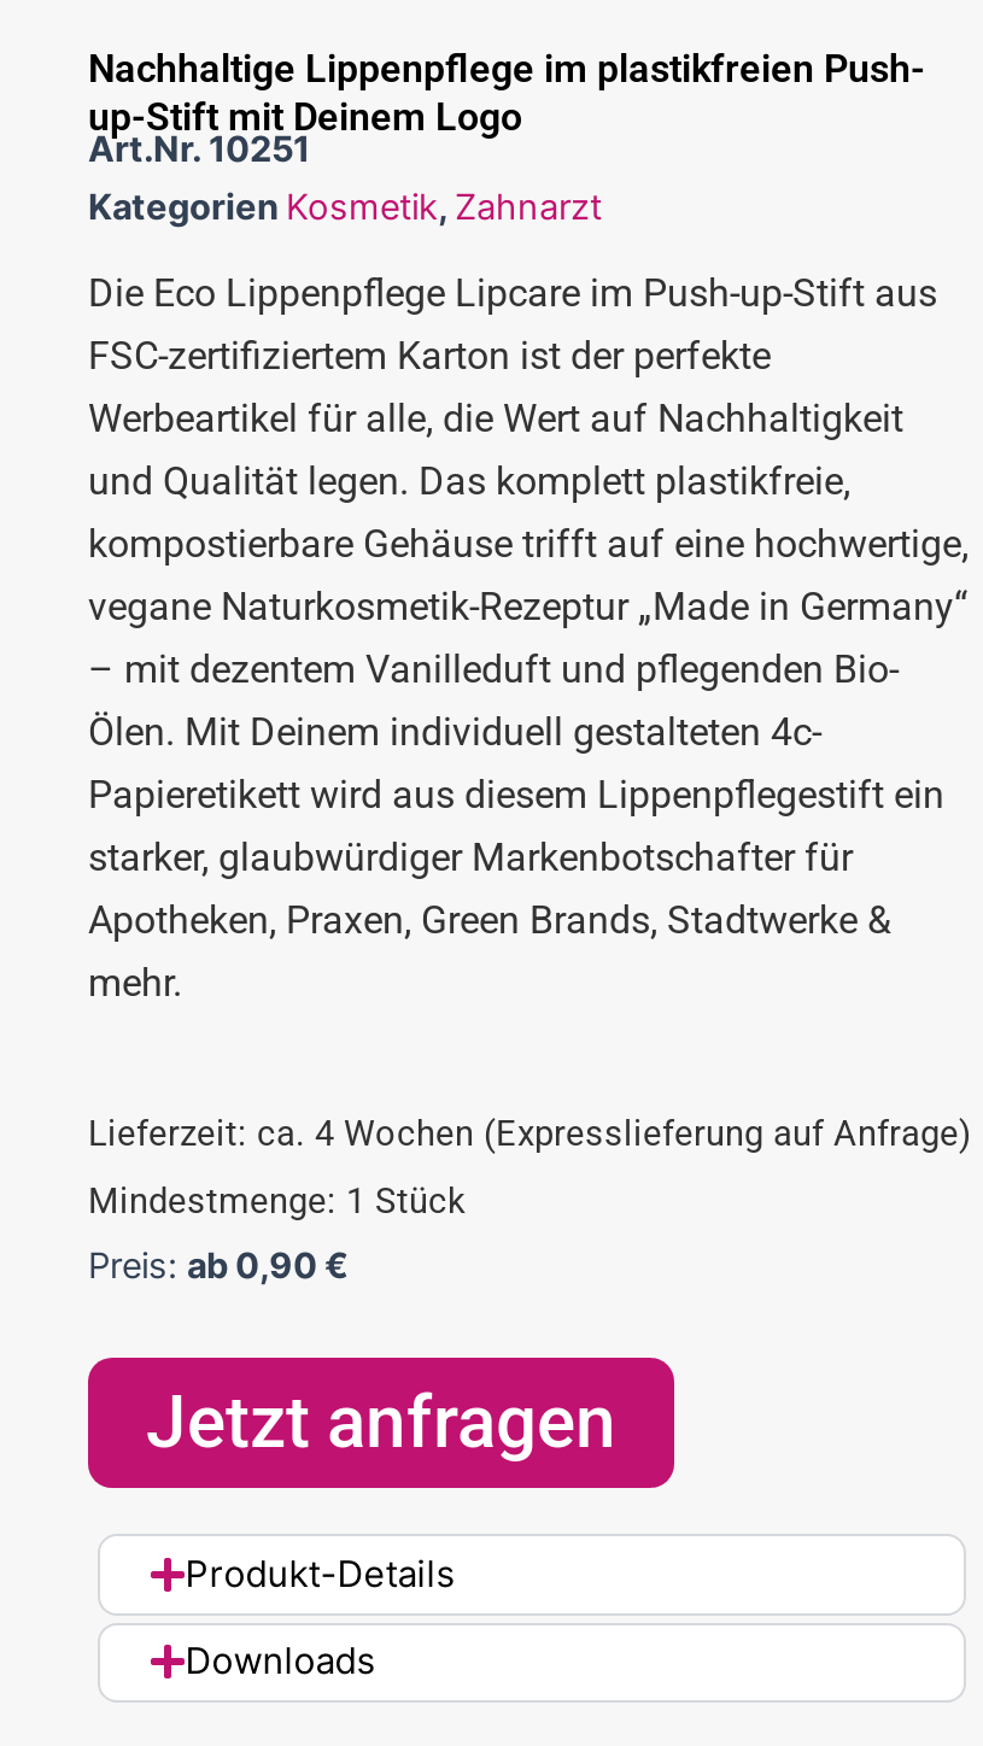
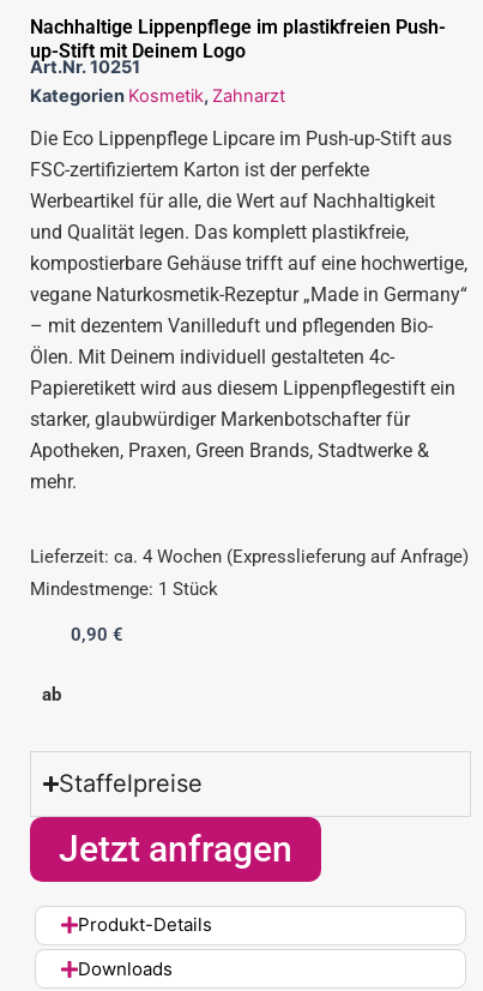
[88,1246,349,1289] Preis: ab 0,90 € -> [42,624,203,798] 0,90 € | ab | Staffelpreise

